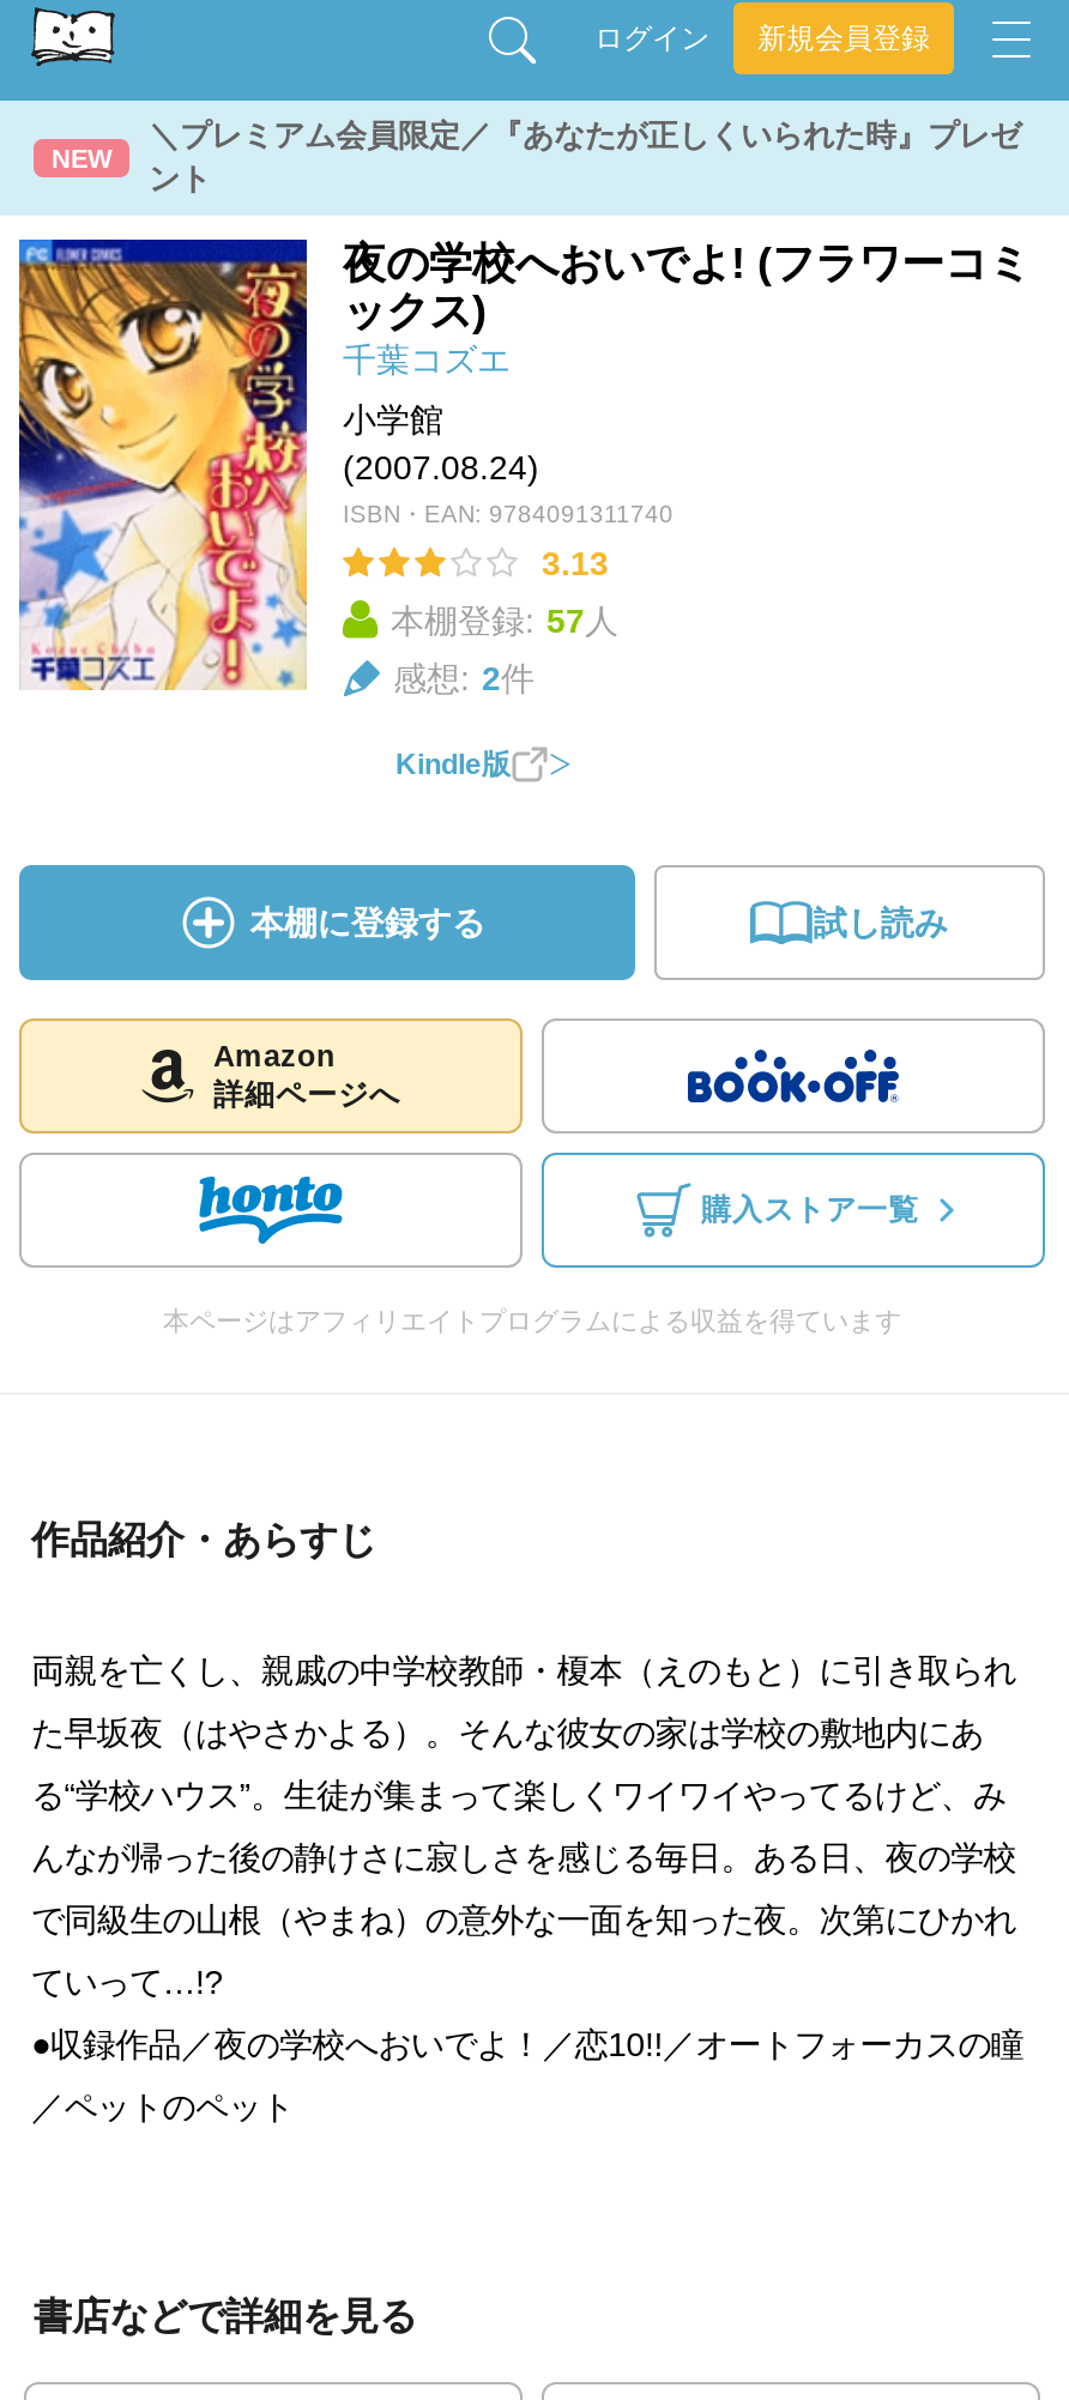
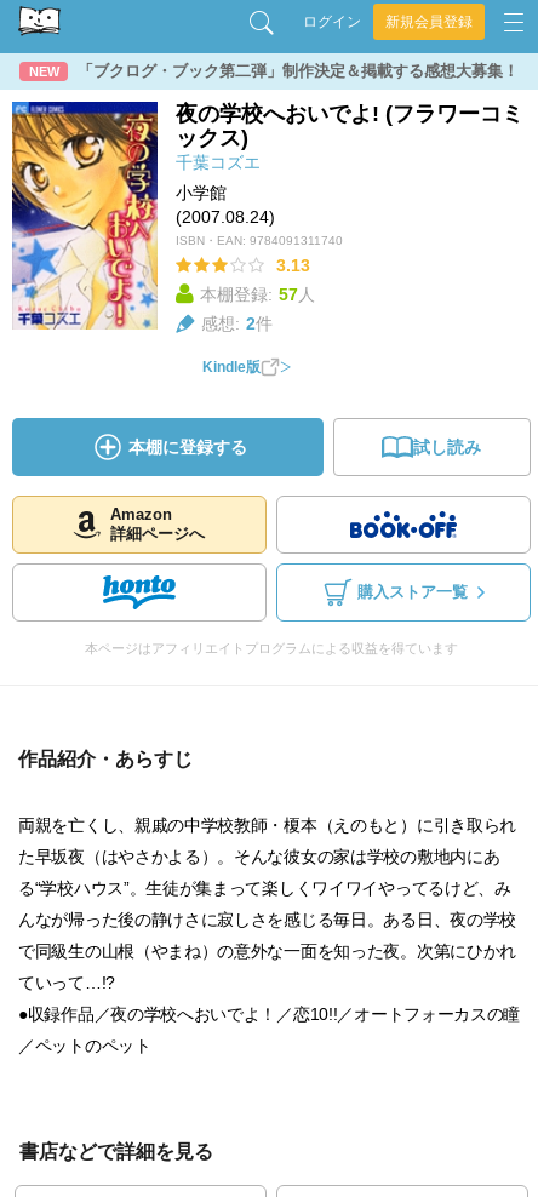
[149,117,1021,197] ＼プレミアム会員限定／『あなたが正しくいられた時』プレゼ | ント -> [78,62,519,80] 「ブクログ・ブック第二弾」制作決定＆掲載する感想大募集！

